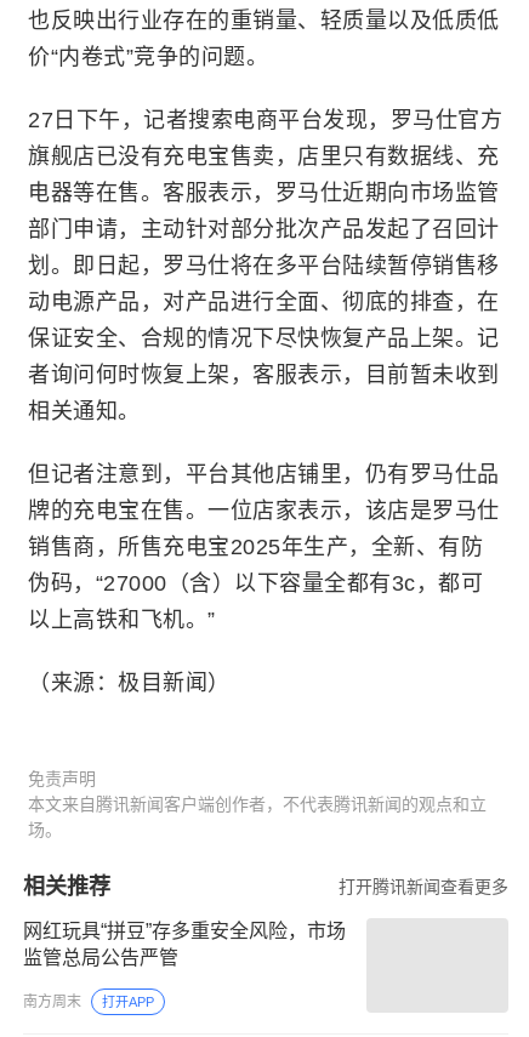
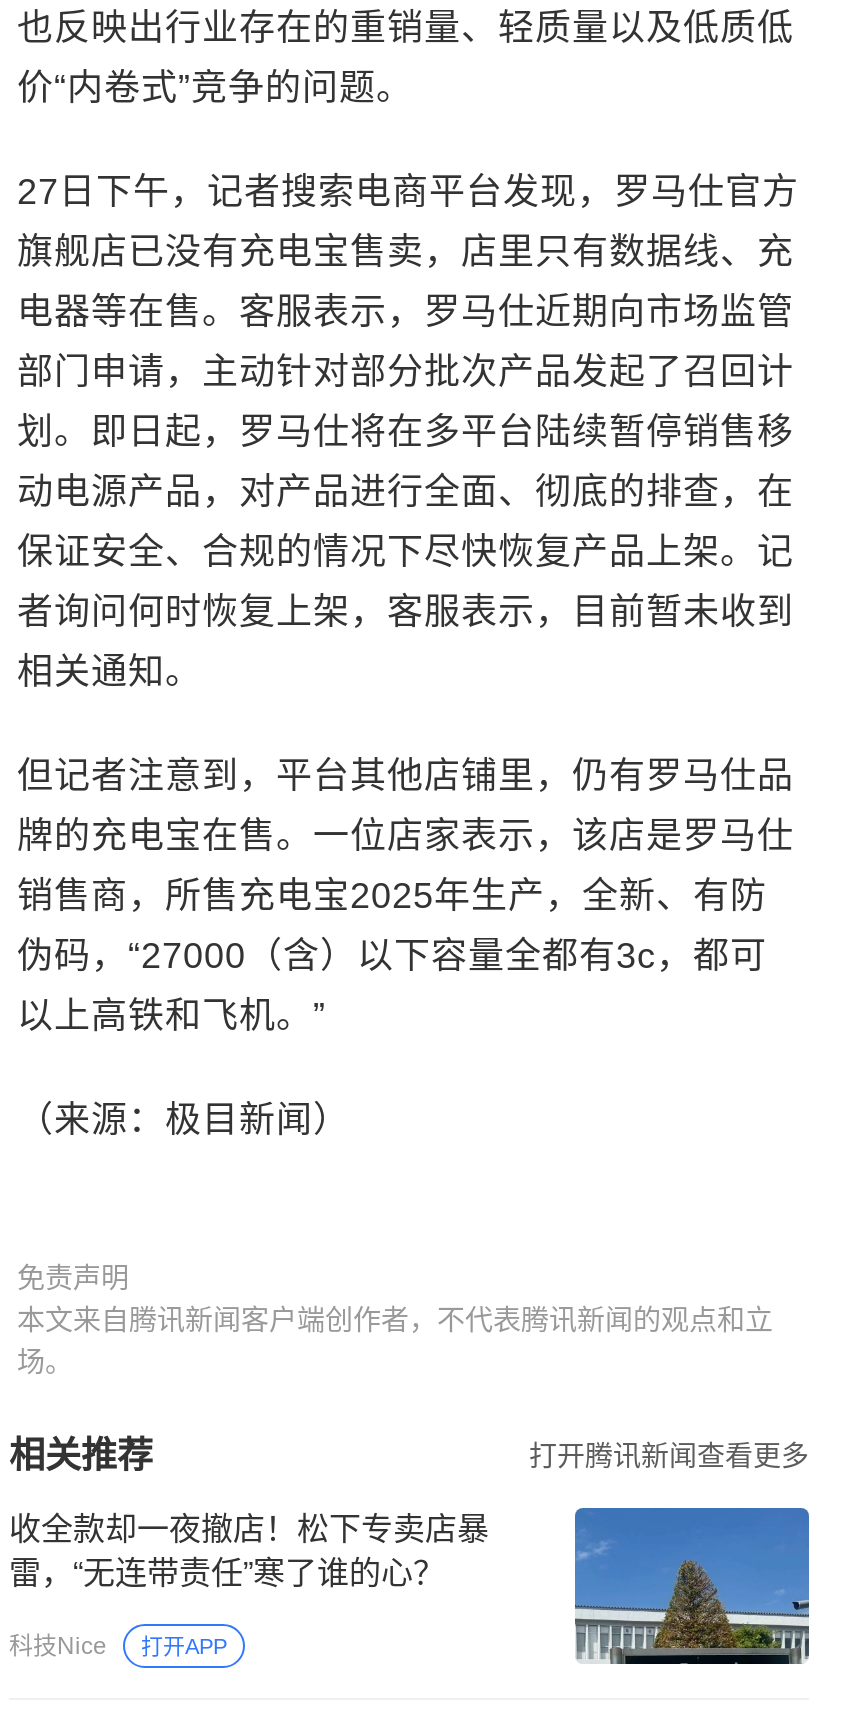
none -> [573,1506,811,1666] [image]
[23,921,346,968] 网红玩具“拼豆”存多重安全风险，市场 | 监管总局公告严管 -> [9,1513,489,1591] 收全款却一夜撤店！松下专卖店暴 | 雷，“无连带责任”寒了谁的心？
[23,994,81,1011] 南方周末 -> [9,1633,107,1661] 科技Nice

